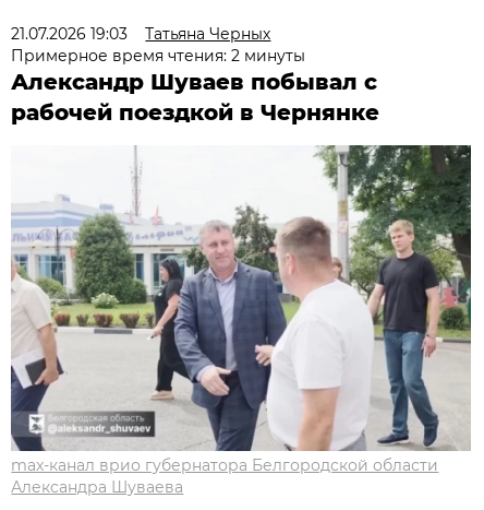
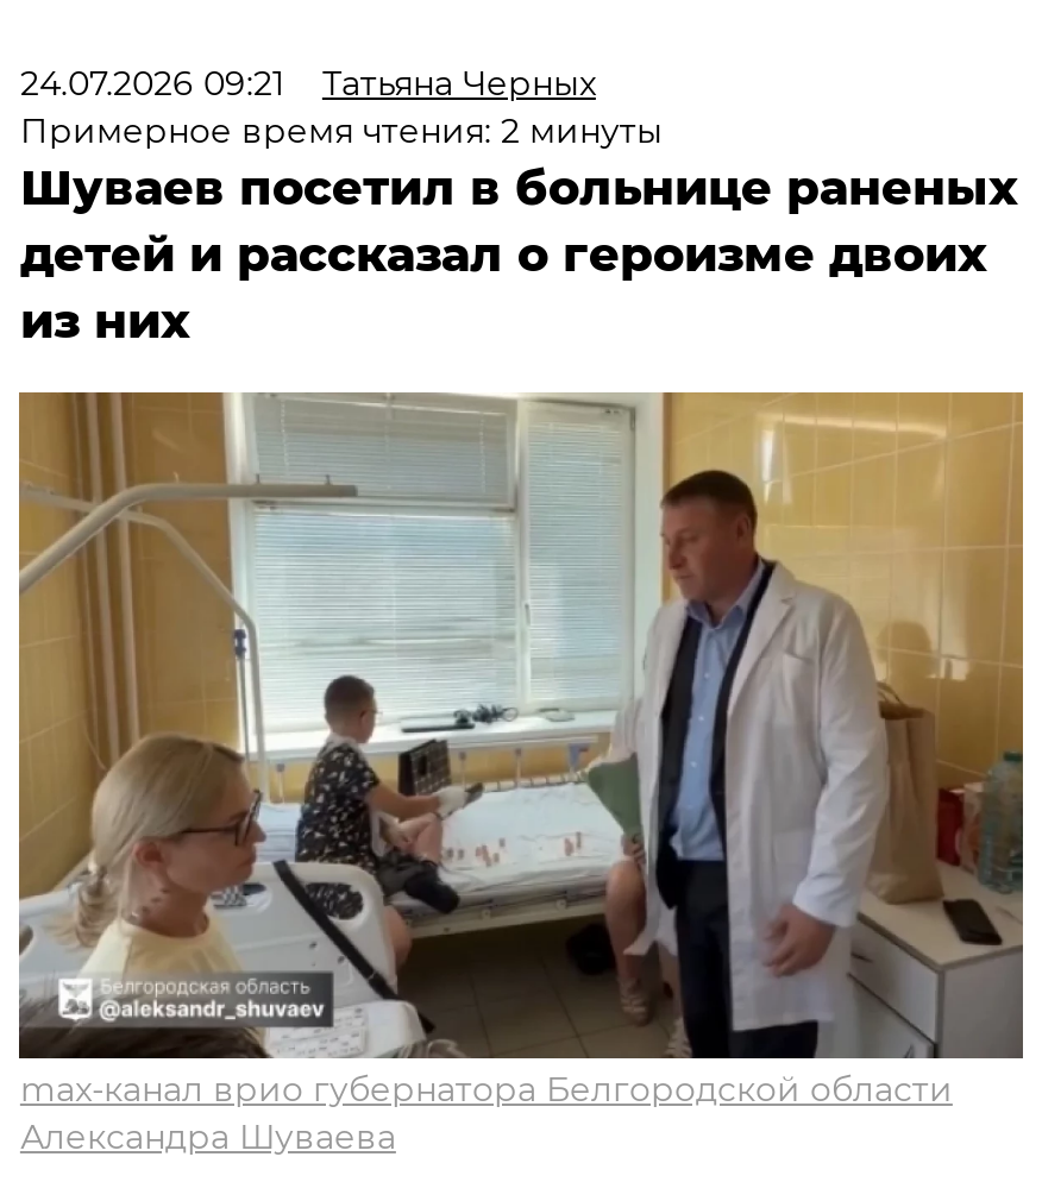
[11,24,271,44] 21.07.2026 19:03 Татьяна Черных -> [20,62,596,105] 24.07.2026 09:21 Татьяна Черных
[11,69,380,126] Александр Шуваев побывал с | рабочей поездкой в Чернянке -> [20,159,1017,350] Шуваев посетил в больнице раненых | детей и рассказал о героизме двоих | из них
[11,144,472,452] [image] -> [17,390,1025,1061] [image]

